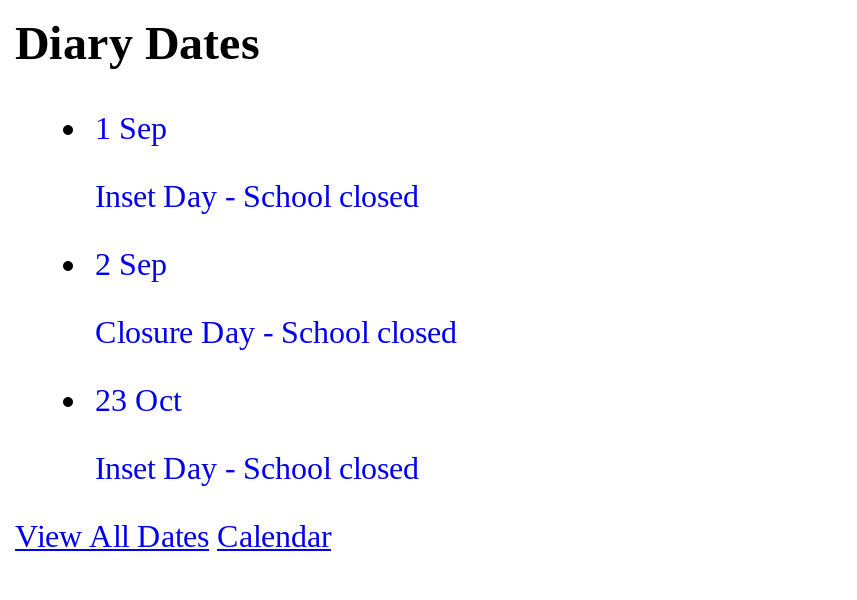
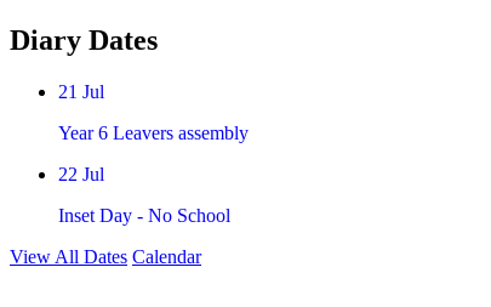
[95,110,457,484] 1 Sep | Inset Day - School closed | 2 Sep | Closure Day - School closed | 23 Oct | Inset Day - School closed -> [58,81,249,225] 21 Jul | Year 6 Leavers assembly | 22 Jul | Inset Day - No School

